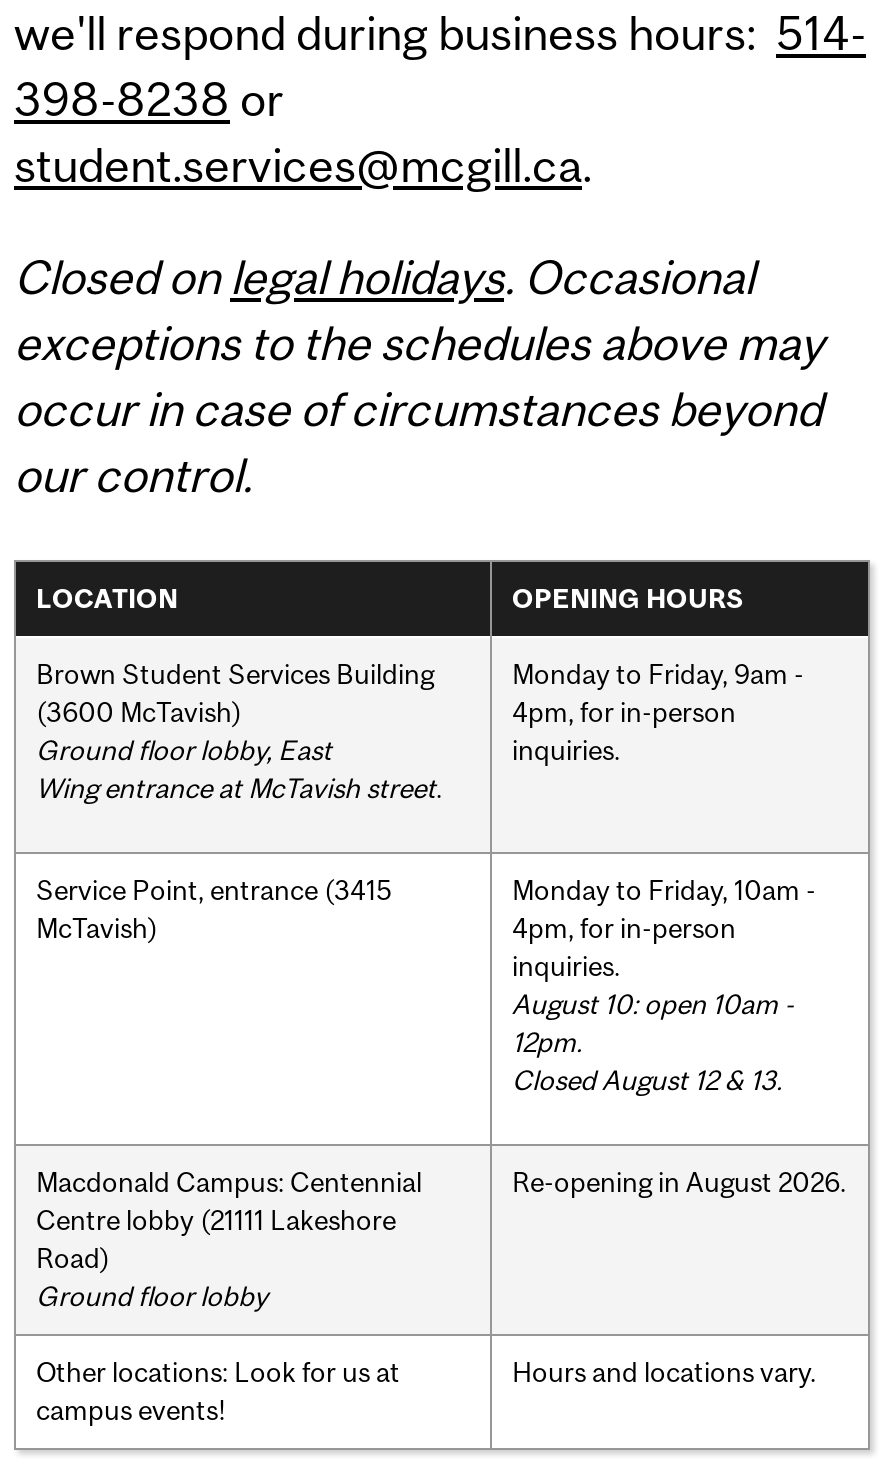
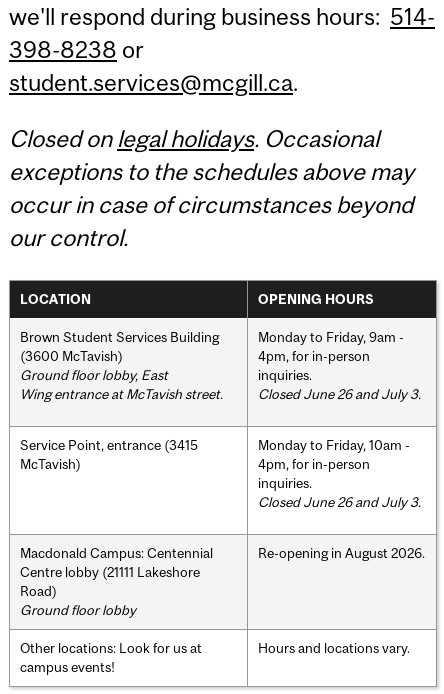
none -> [258,386,421,402] Closed June 26 and July 3.
[512,987,794,1095] August 10: open 10am - | 12pm. | Closed August 12 & 13. -> [258,494,421,510] Closed June 26 and July 3.

